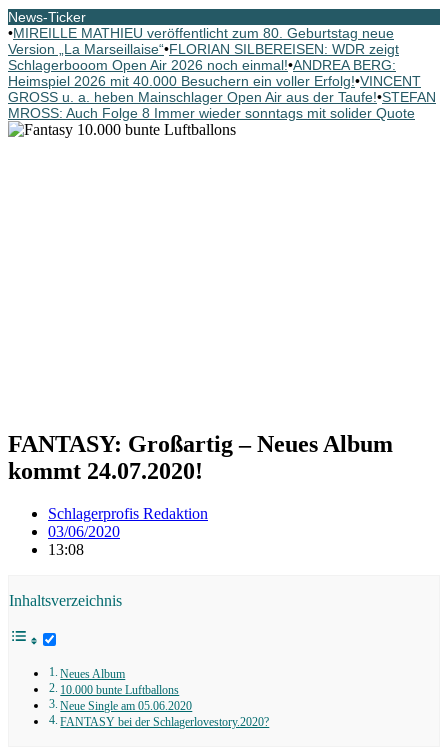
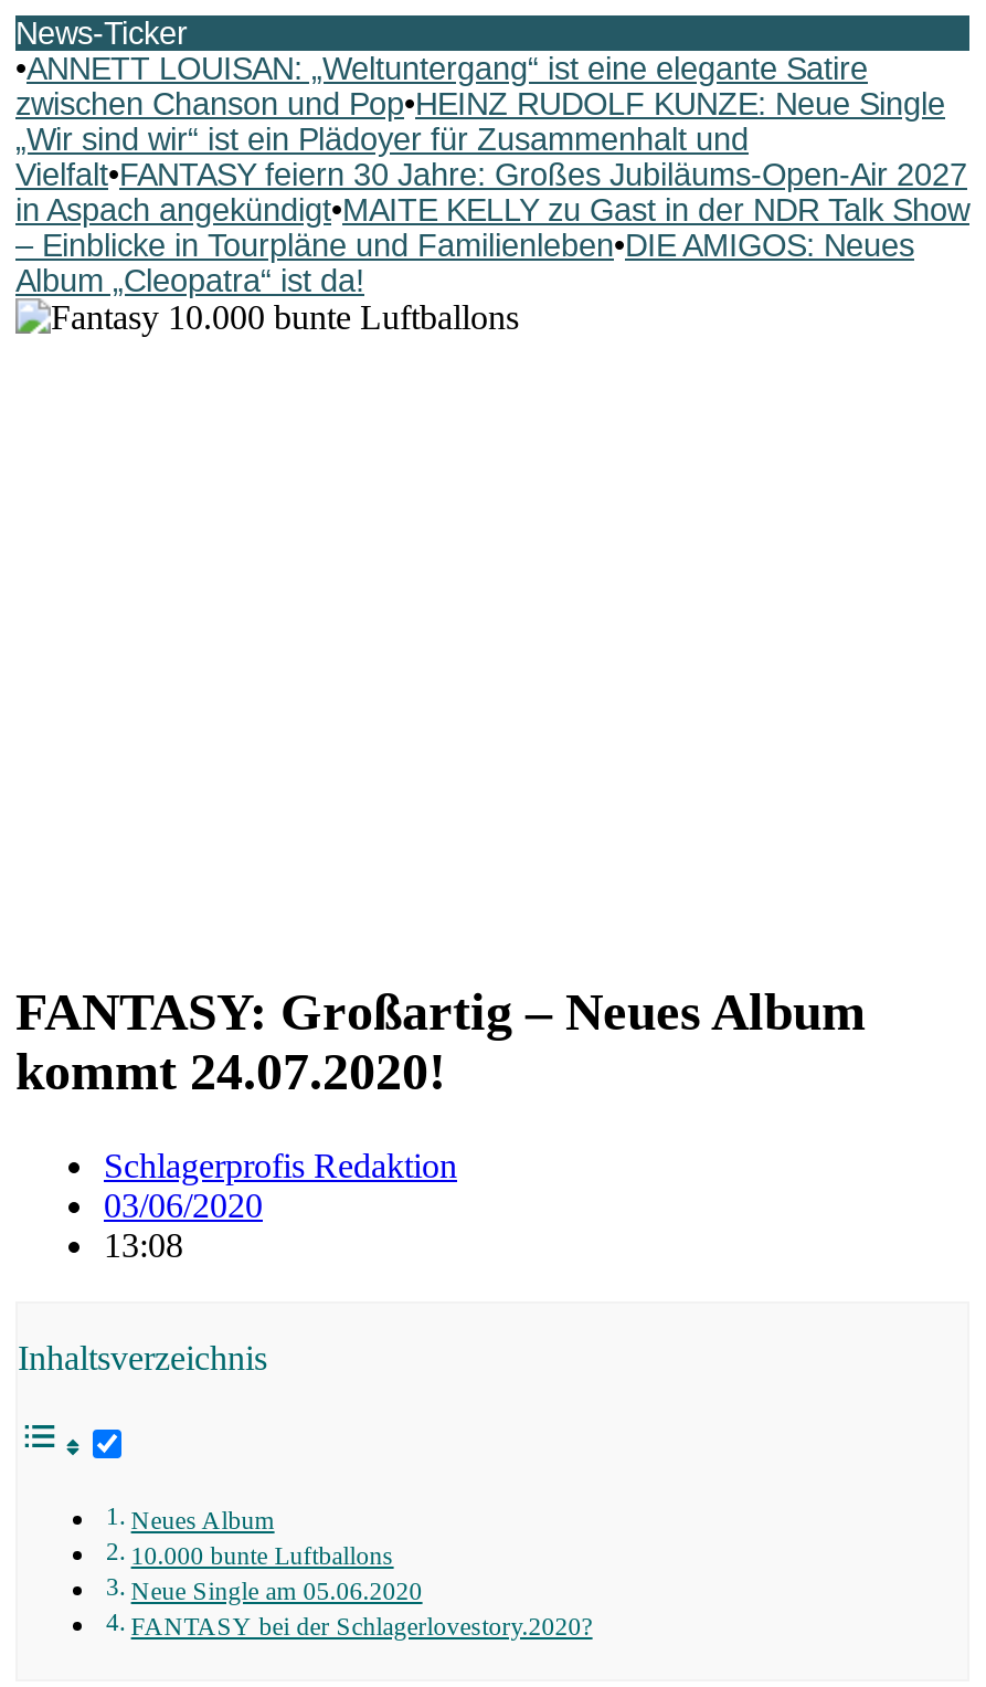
[8,25,436,121] •MIREILLE MATHIEU veröffentlicht zum 80. Geburtstag neue | Version „La Marseillaise“•FLORIAN SILBEREISEN: WDR zeigt | Schlagerbooom Open Air 2026 noch einmal!•ANDREA BERG: | Heimspiel 2026 mit 40.000 Besuchern ein voller Erfolg!•VINCENT | GROSS u. a. heben Mainschlager Open Air aus der Taufe!•STEFAN | MROSS: Auch Folge 8 Immer wieder sonntags mit solider Quote -> [15,51,969,298] •ANNETT LOUISAN: „Weltuntergang“ ist eine elegante Satire | zwischen Chanson und Pop•HEINZ RUDOLF KUNZE: Neue Single | „Wir sind wir“ ist ein Plädoyer für Zusammenhalt und | Vielfalt•FANTASY feiern 30 Jahre: Großes Jubiläums-Open-Air 2027 | in Aspach angekündigt•MAITE KELLY zu Gast in der NDR Talk Show | – Einblicke in Tourpläne und Familienleben•DIE AMIGOS: Neues | Album „Cleopatra“ ist da!

